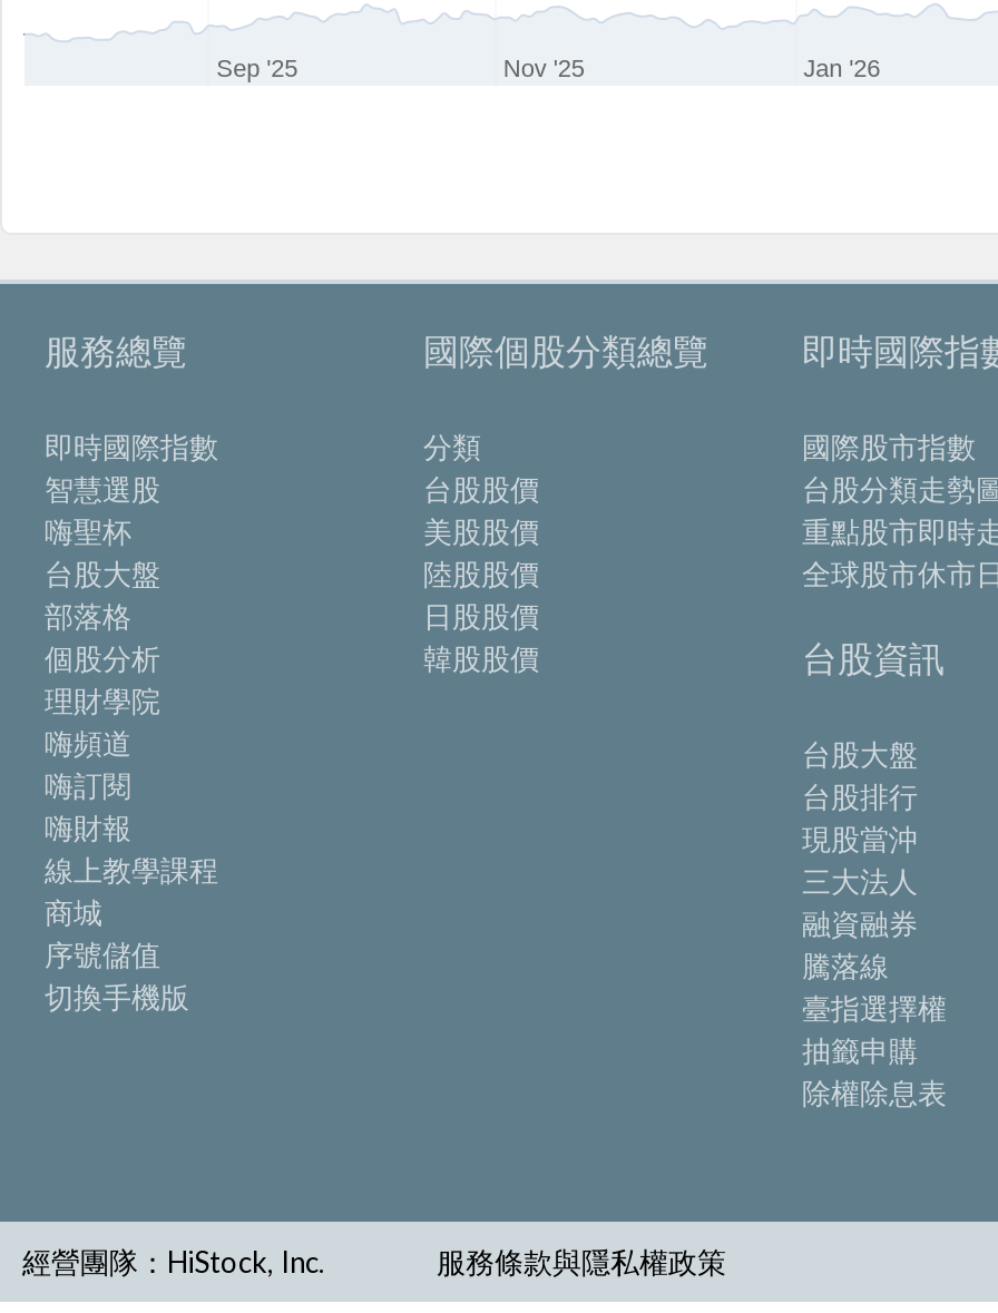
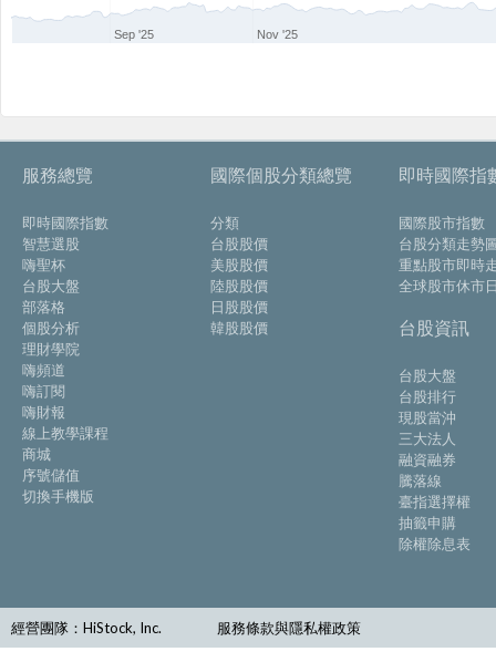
[804,55,880,82] Jan '26 -> none

